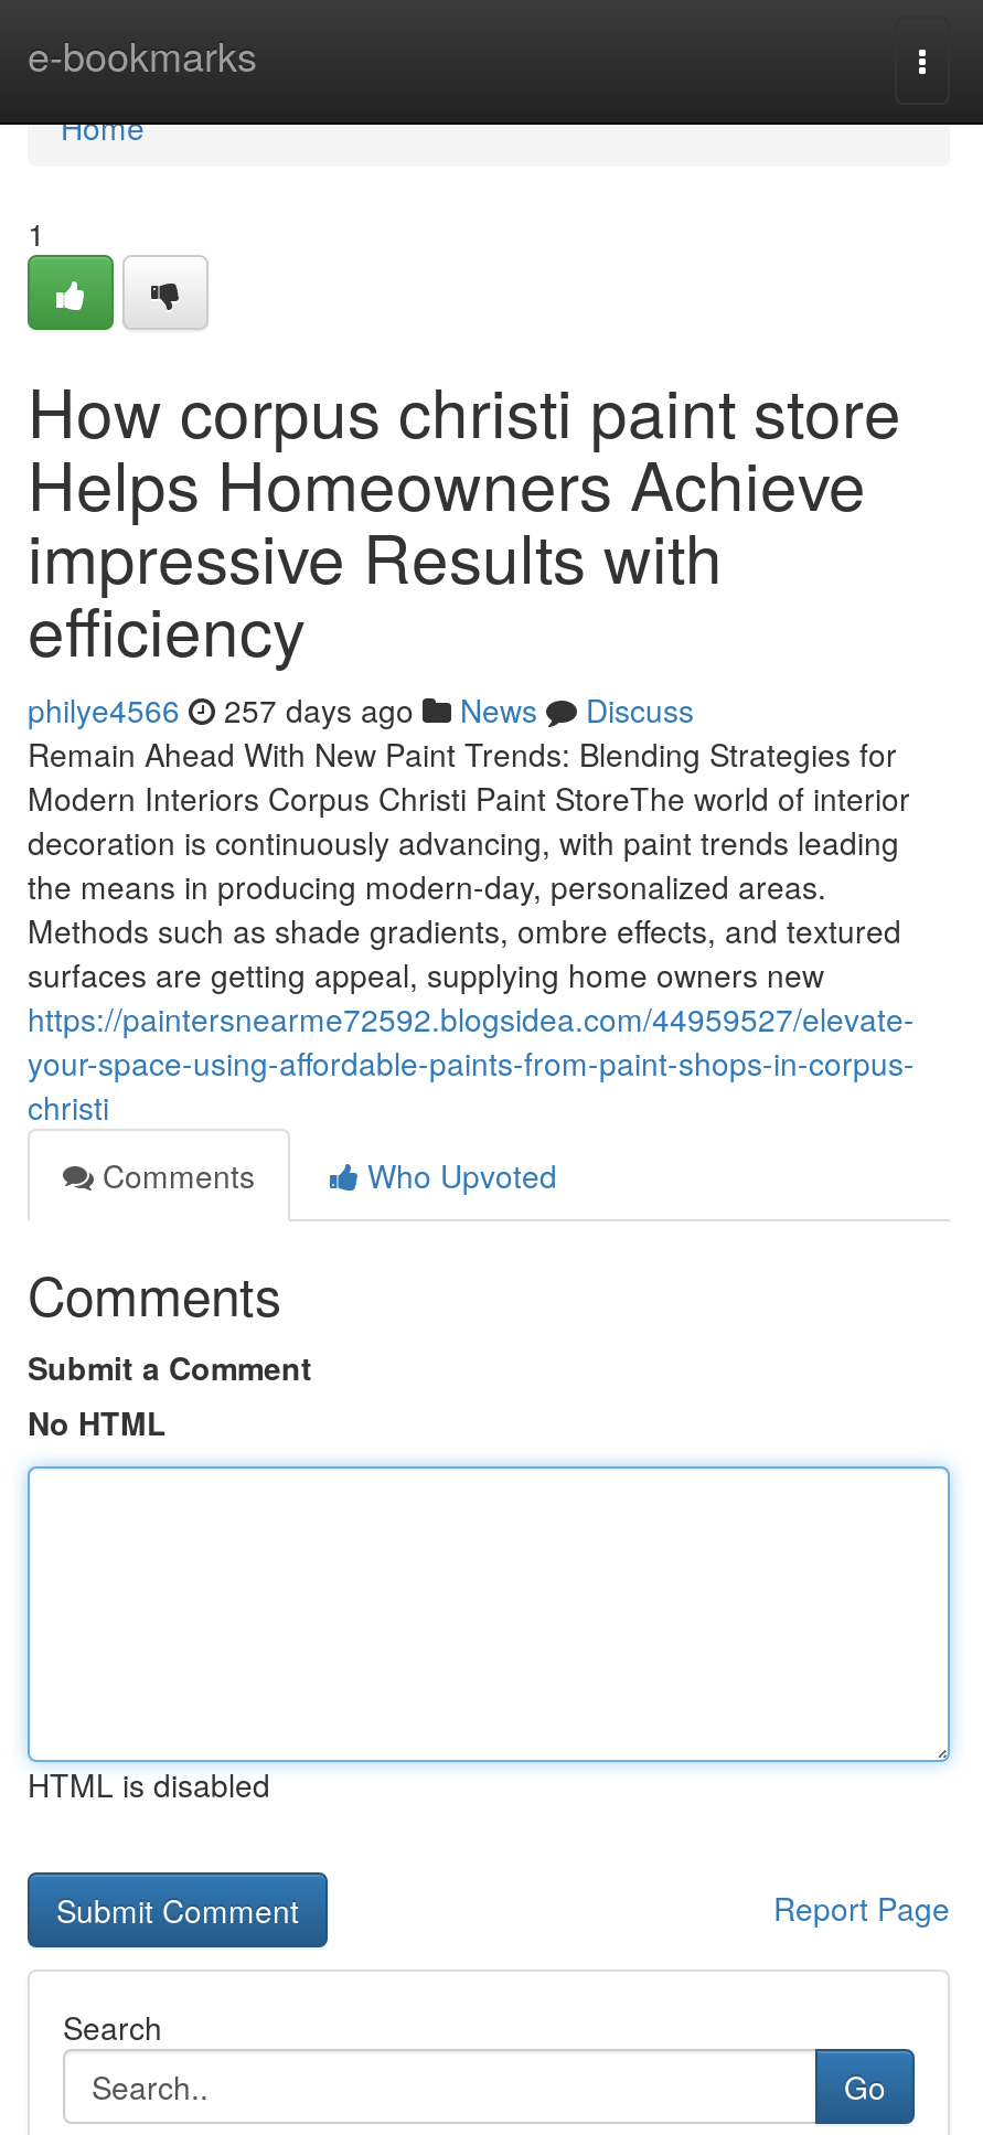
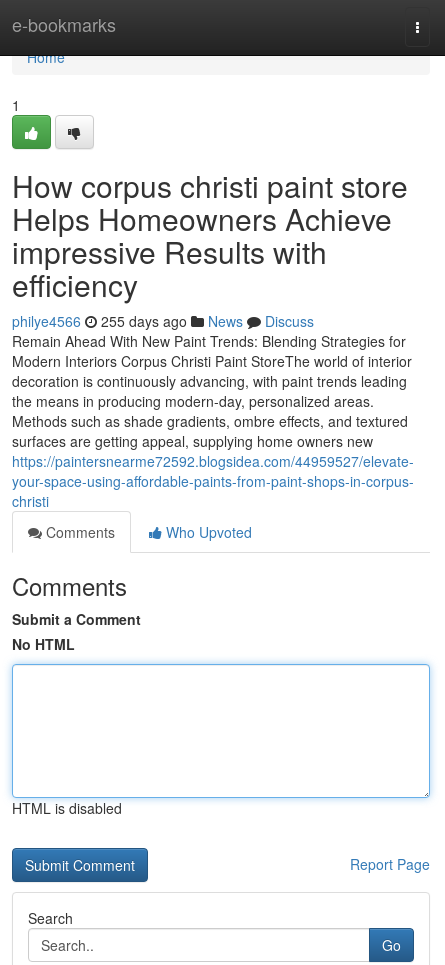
[28,687,694,732] philye4566 257 days ago News Discuss -> [12,311,314,331] philye4566 255 days ago News Discuss

